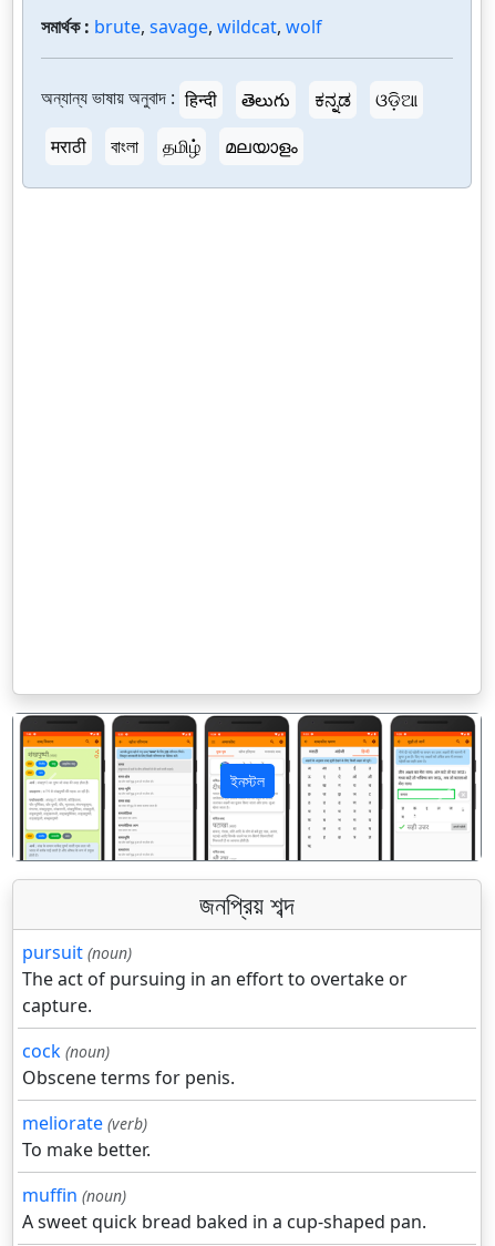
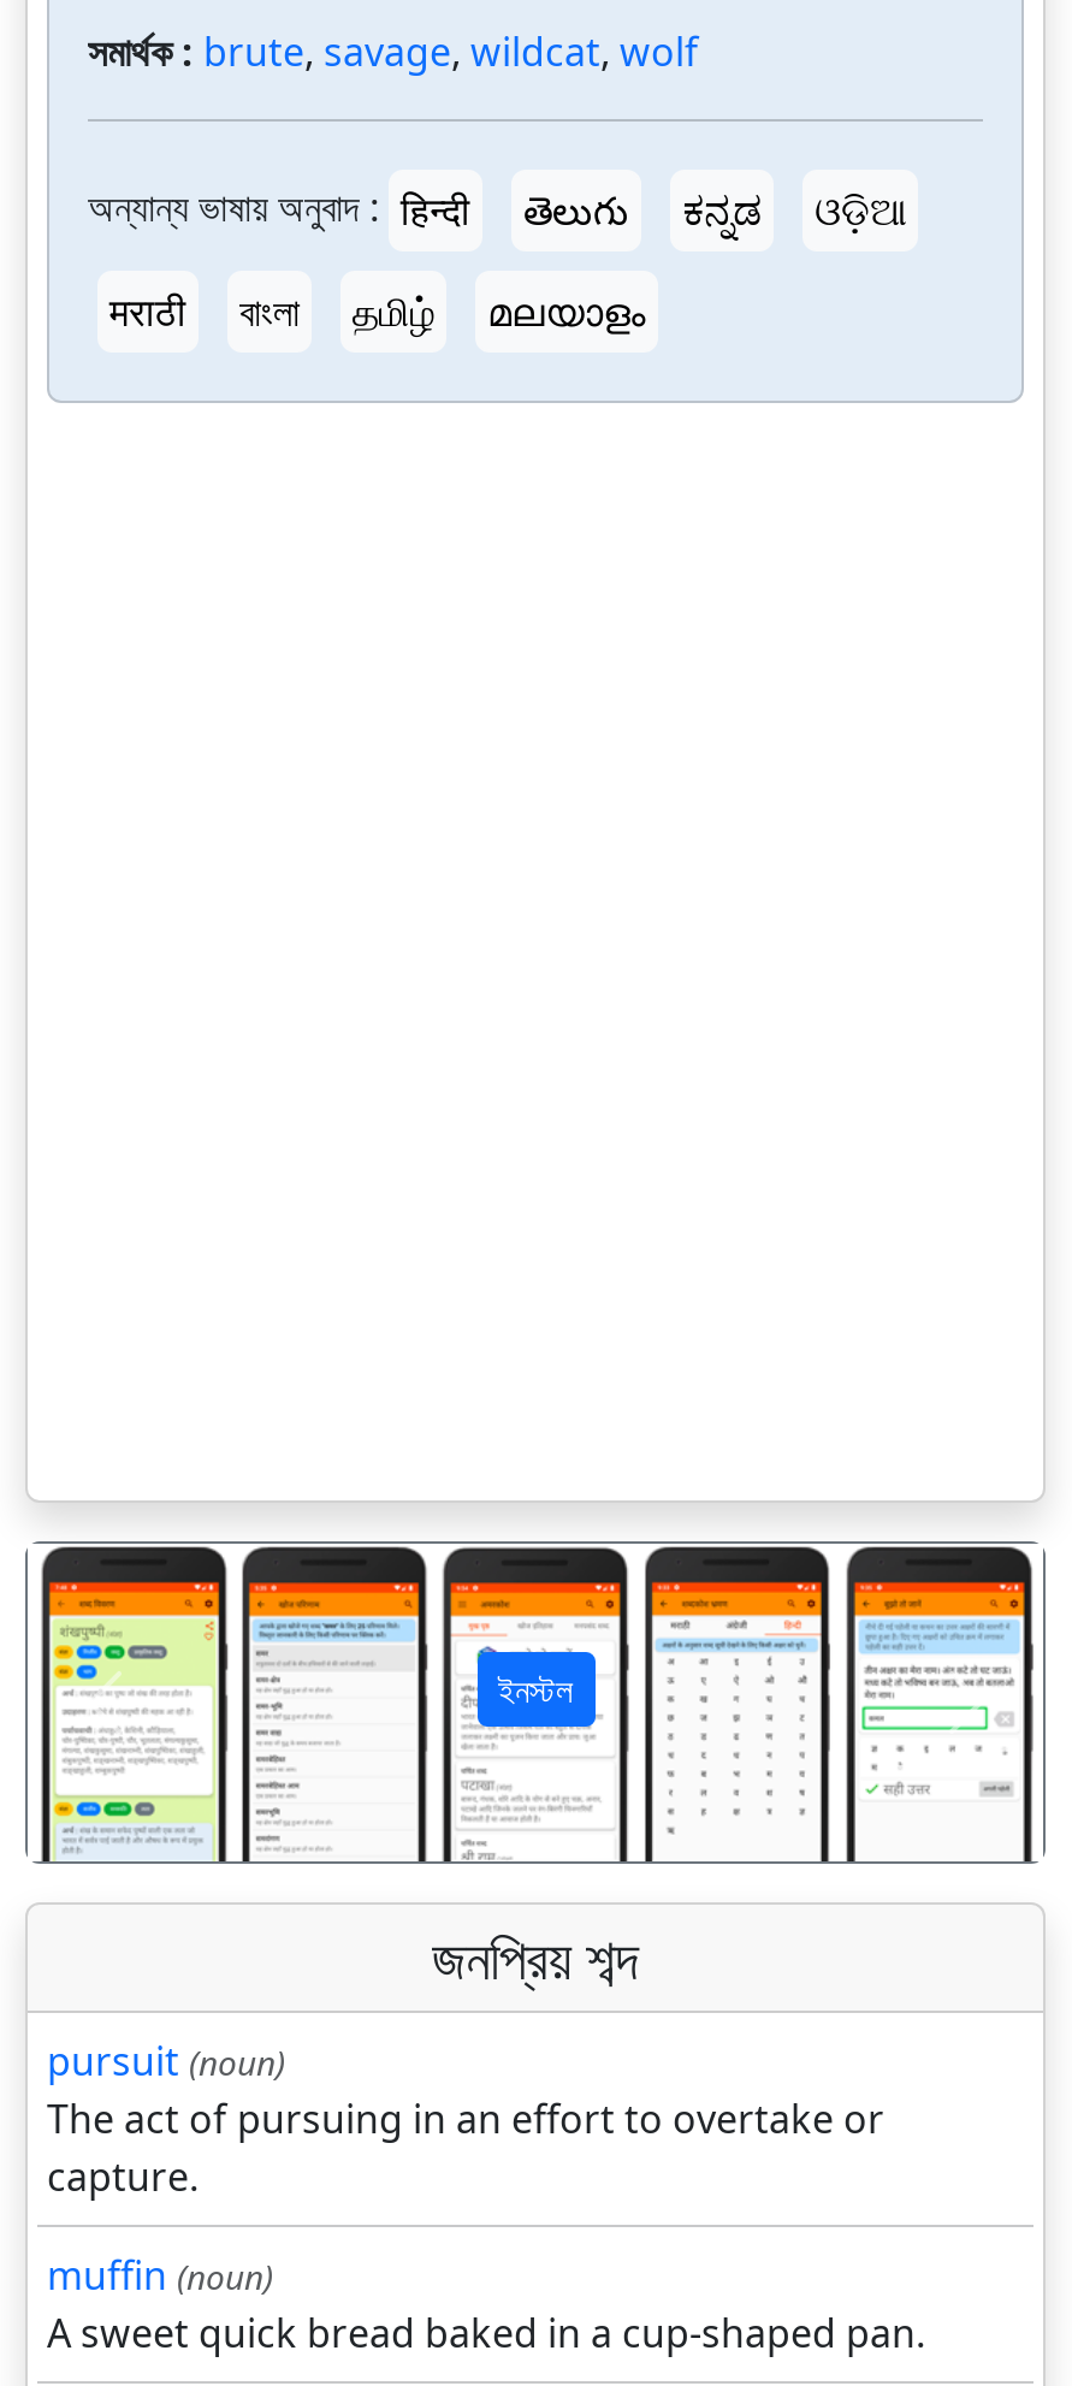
[22,1039,235,1162] cock (noun) | Obscene terms for penis. | meliorate (verb) | To make better. -> none

